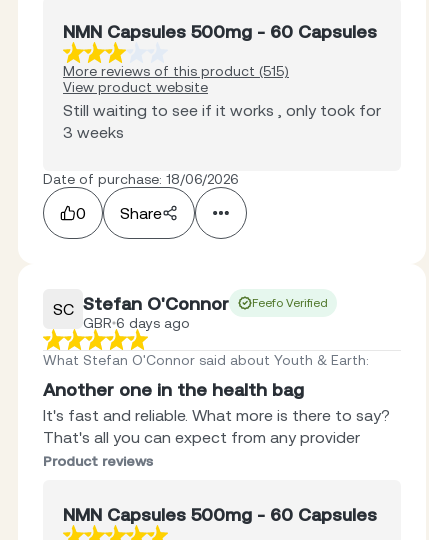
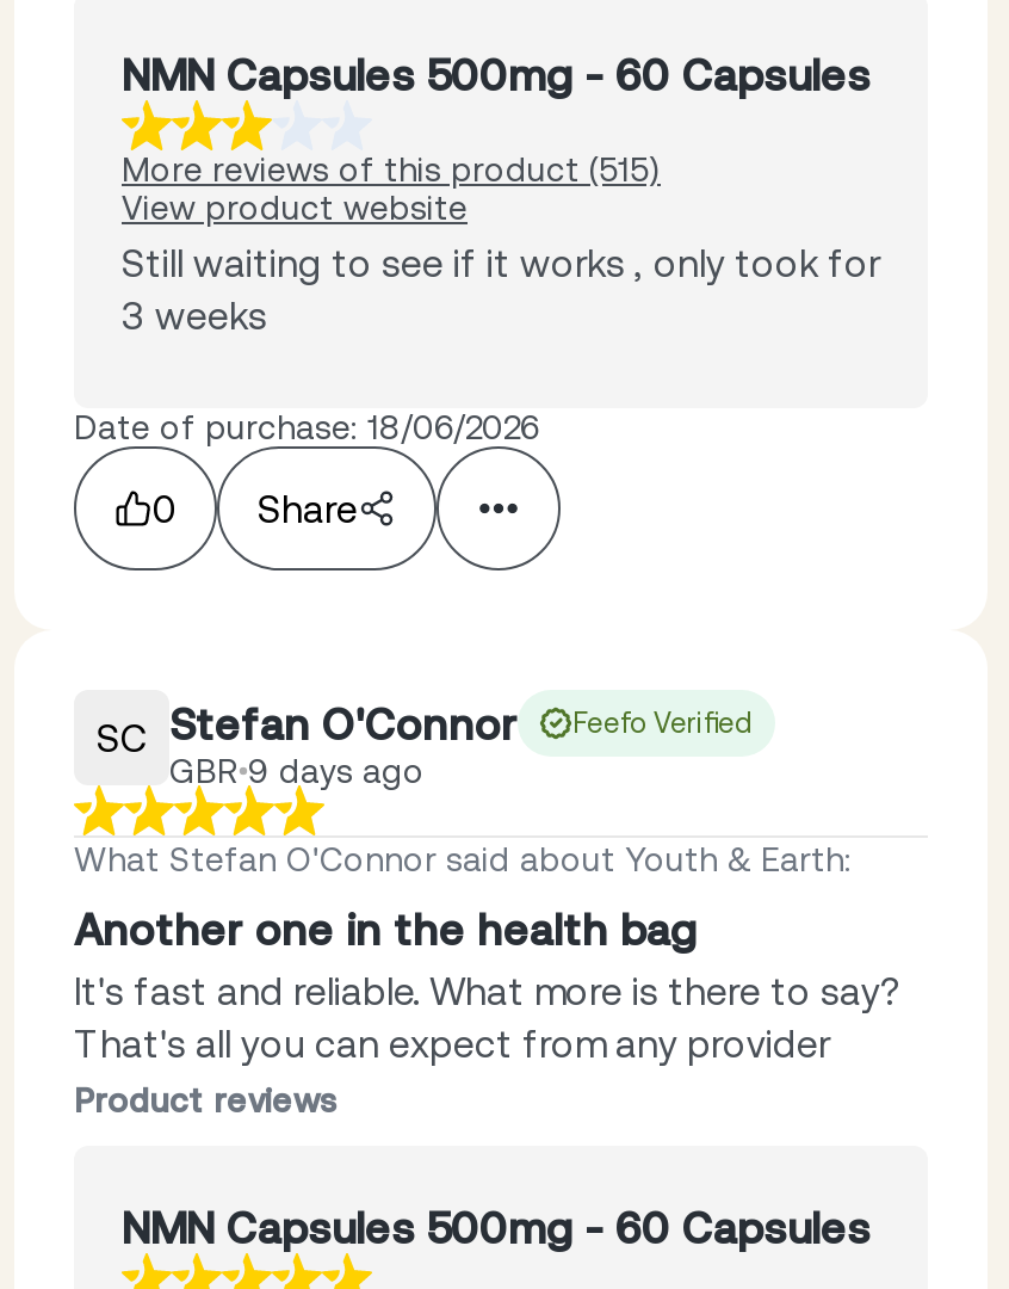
[83,315,190,331] GBR 6 days ago -> [169,753,425,791] GBR 9 days ago

